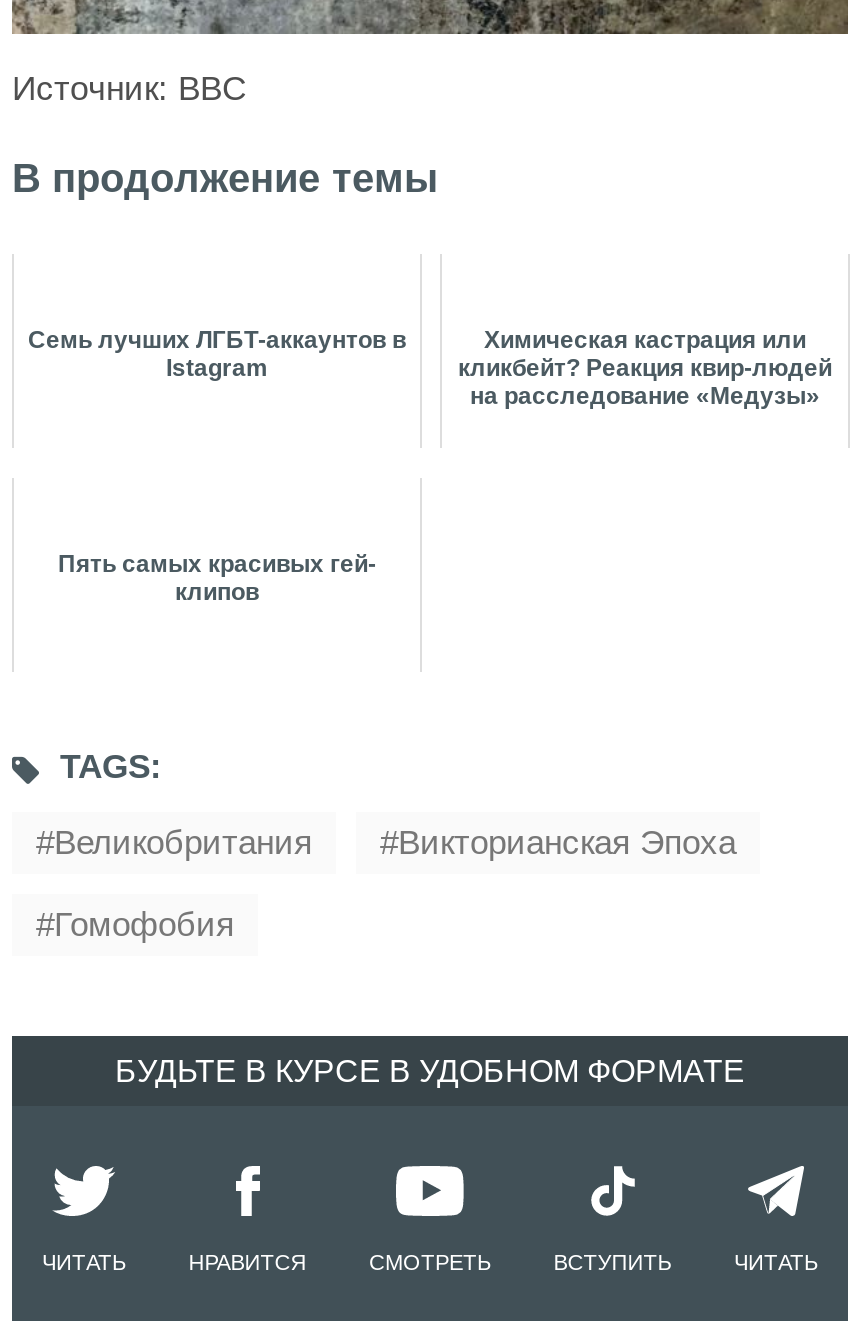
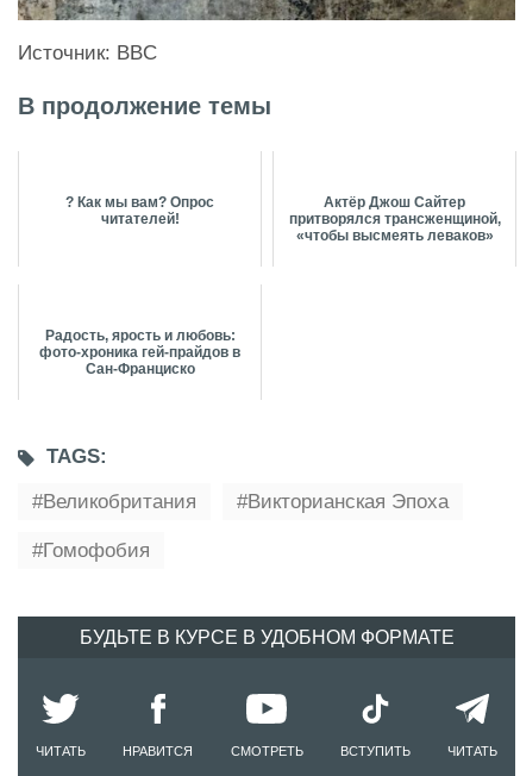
[28,326,406,382] Семь лучших ЛГБТ-аккаунтов в | Istagram -> [65,194,214,228] ? Как мы вам? Опрос | читателей!
[458,326,832,410] Химическая кастрация или | кликбейт? Реакция квир-людей | на расследование «Медузы» -> [289,194,500,244] Актёр Джош Сайтер | притворялся трансженщиной, | «чтобы высмеять леваков»
[58,550,376,606] Пять самых красивых гей- | клипов -> [39,328,240,378] Радость, ярость и любовь: | фото-хроника гей-прайдов в | Сан-Франциско

